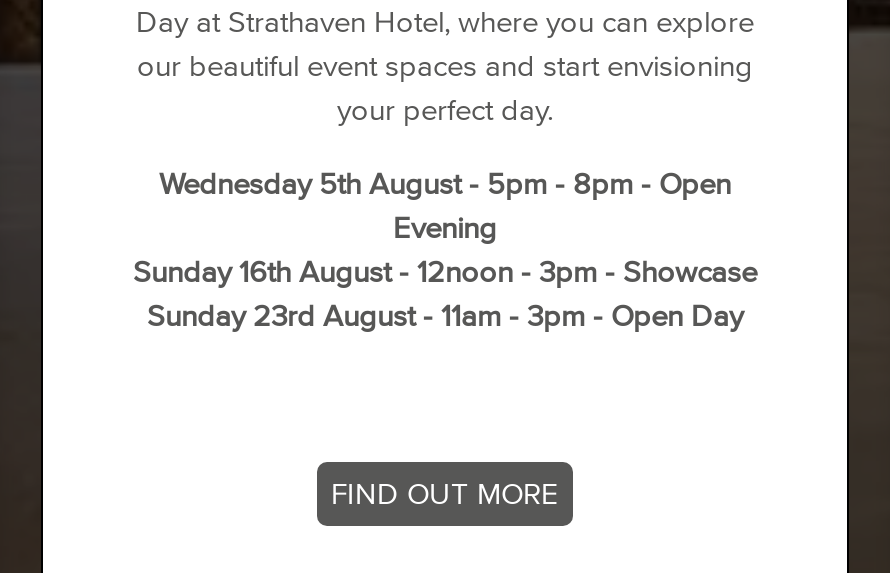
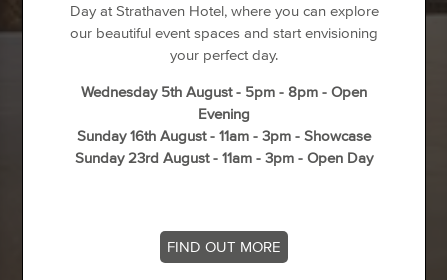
[133,255,757,291] Sunday 16th August - 12noon - 3pm - Showcase -> [77,127,371,145] Sunday 16th August - 11am - 3pm - Showcase

